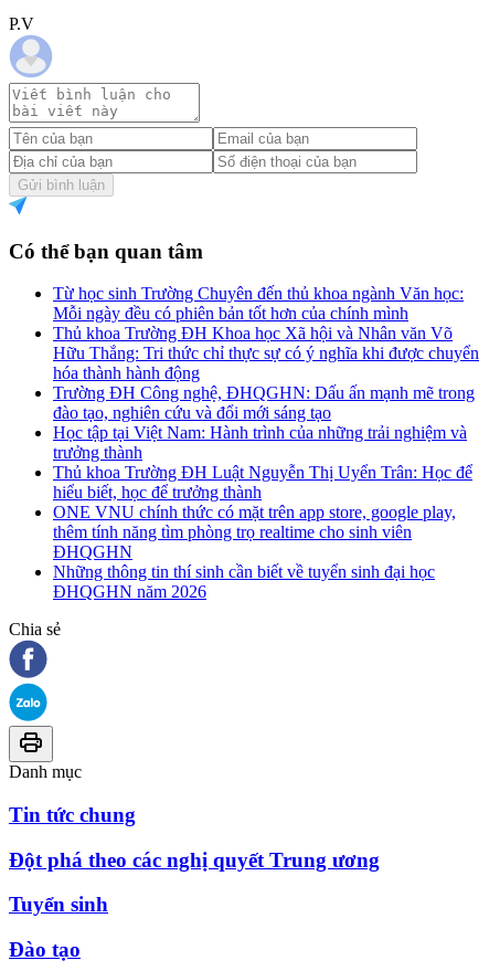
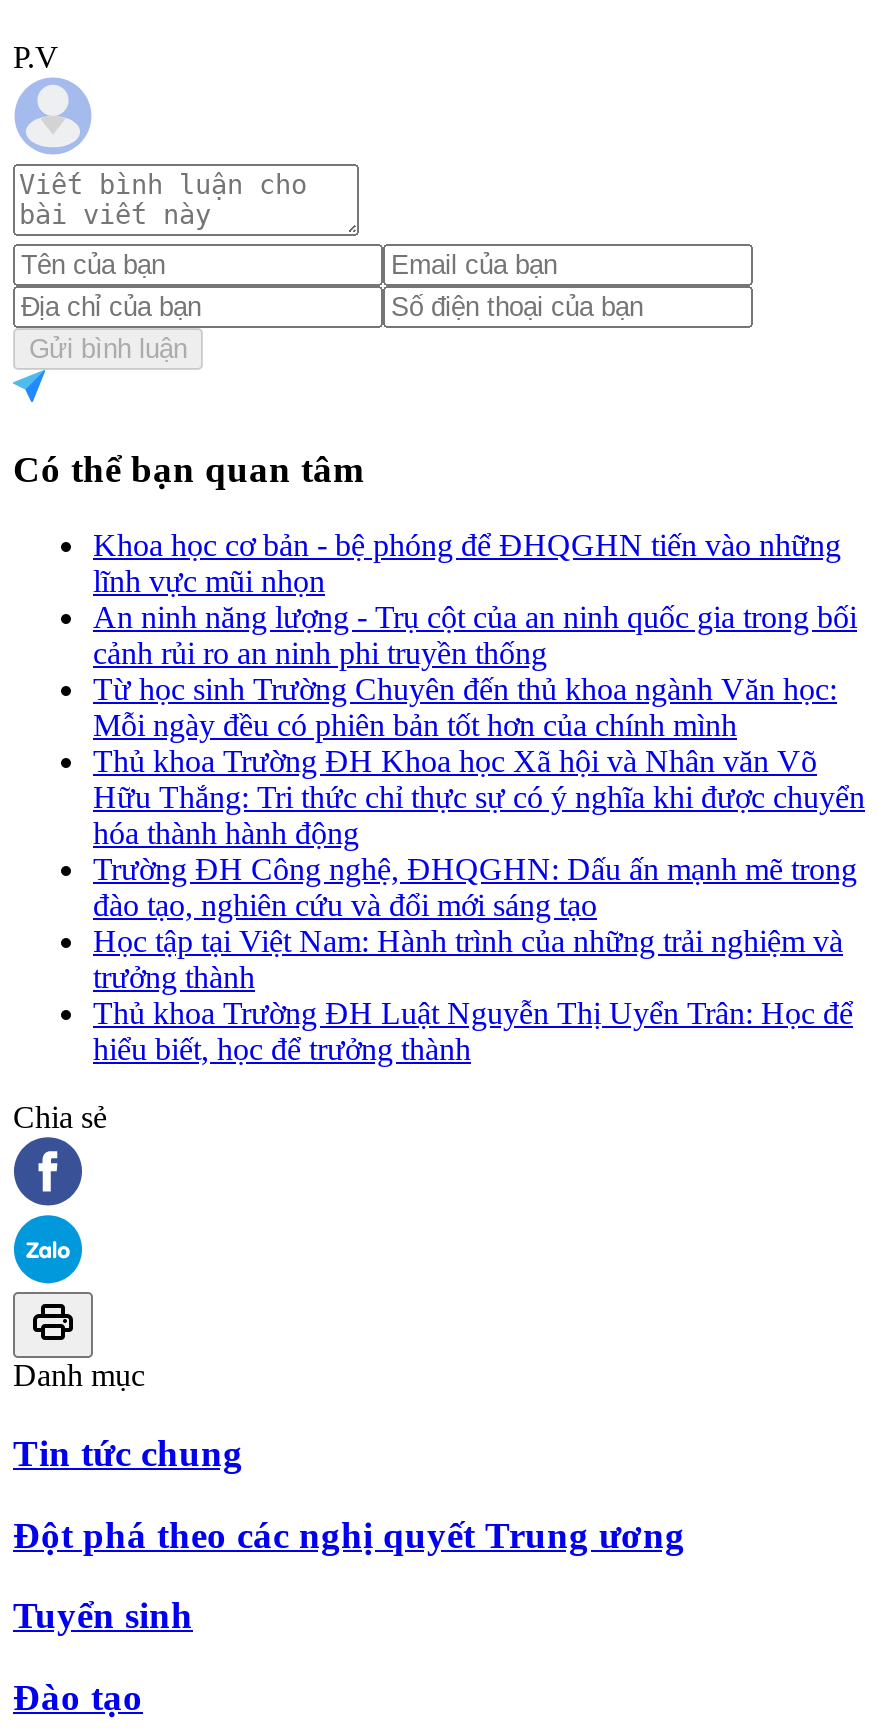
none -> [93,528,857,670] Khoa học cơ bản - bệ phóng để ĐHQGHN tiến vào những | lĩnh vực mũi nhọn | An ninh năng lượng - Trụ cột của an ninh quốc gia trong bối | cảnh rủi ro an ninh phi truyền thống
moved [53,284,479,502] -> [93,672,865,1066]: Từ học sinh Trường Chuyên đến thủ khoa ngành Văn học: | Mỗi ngày đều có phiên bản tốt hơn của chính mình | Thủ khoa Trường ĐH Khoa học Xã hội và Nhân văn Võ | ... | Thủ khoa Trường ĐH Luật Nguyễn Thị Uyển Trân: Học để | hiểu biết, học để trưởng thành
[53,503,456,601] ONE VNU chính thức có mặt trên app store, google play, | thêm tính năng tìm phòng trọ realtime cho sinh viên | ĐHQGHN | Những thông tin thí sinh cần biết về tuyển sinh đại học | ĐHQGHN năm 2026 -> none

